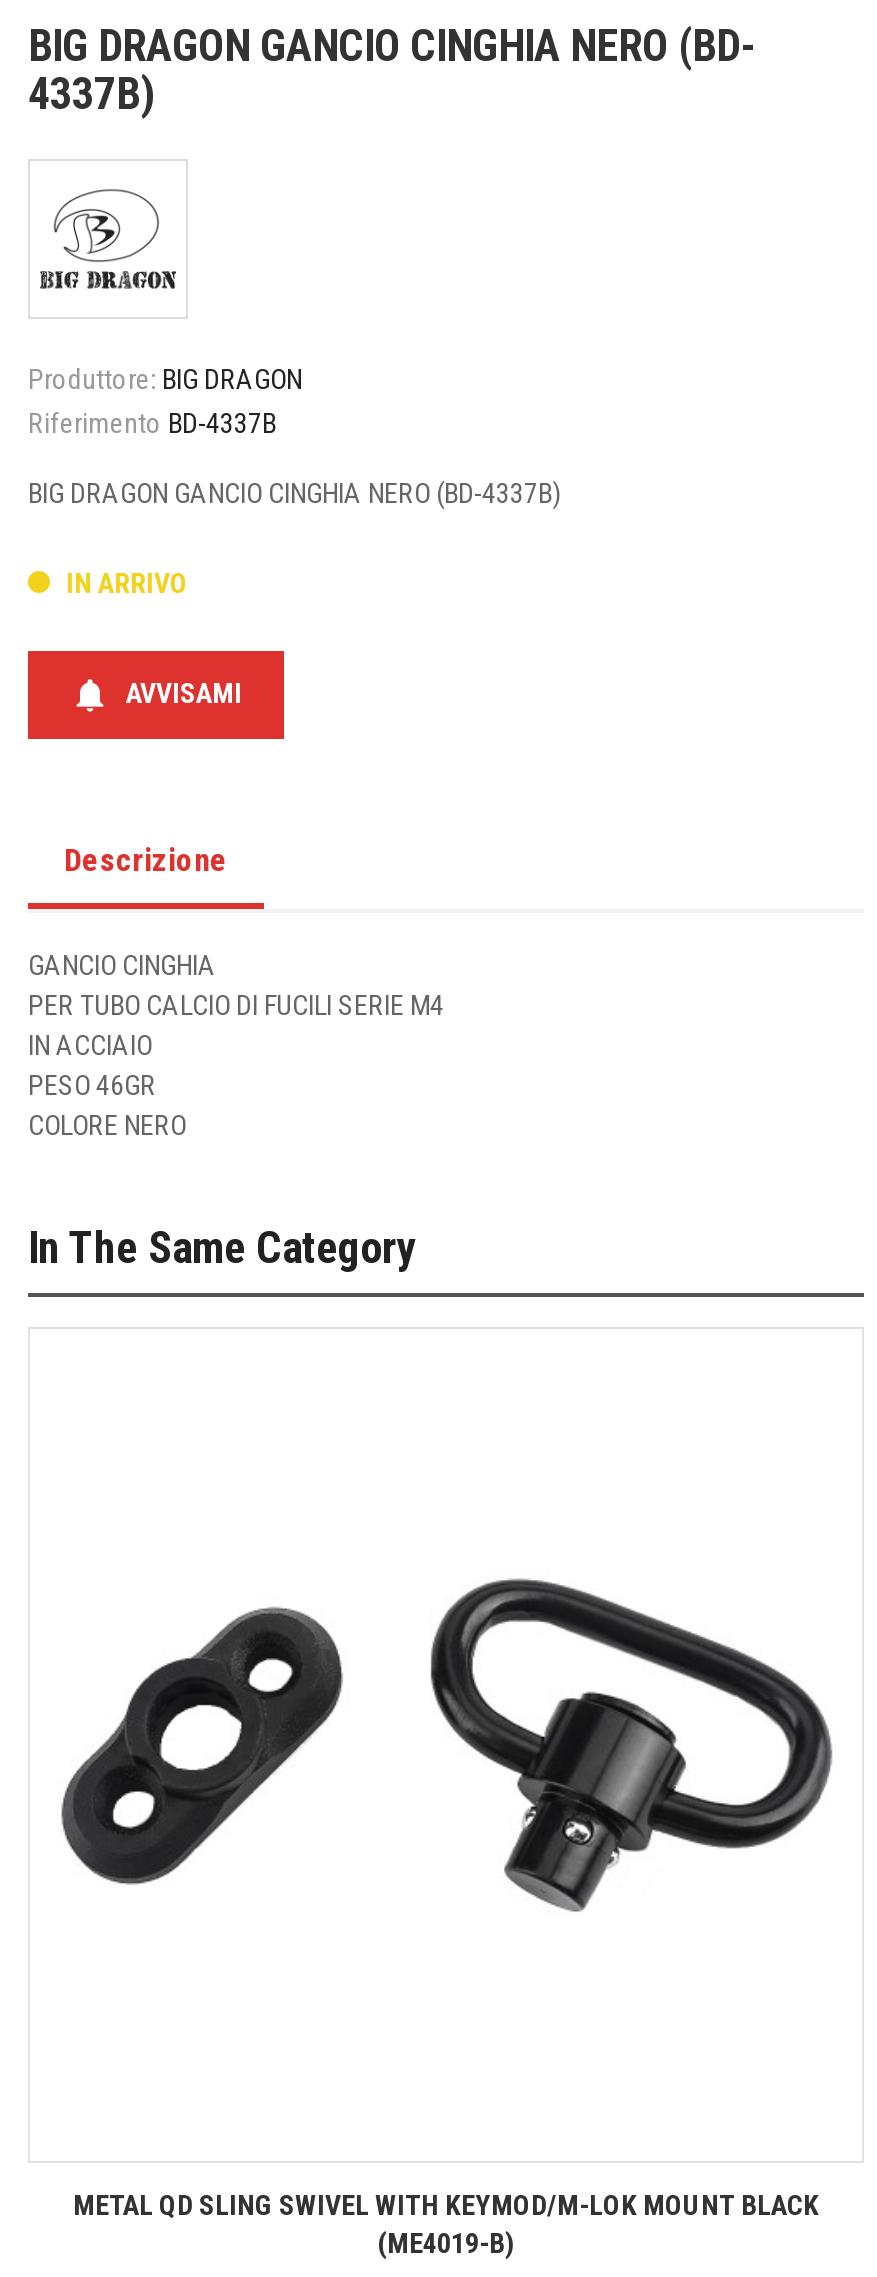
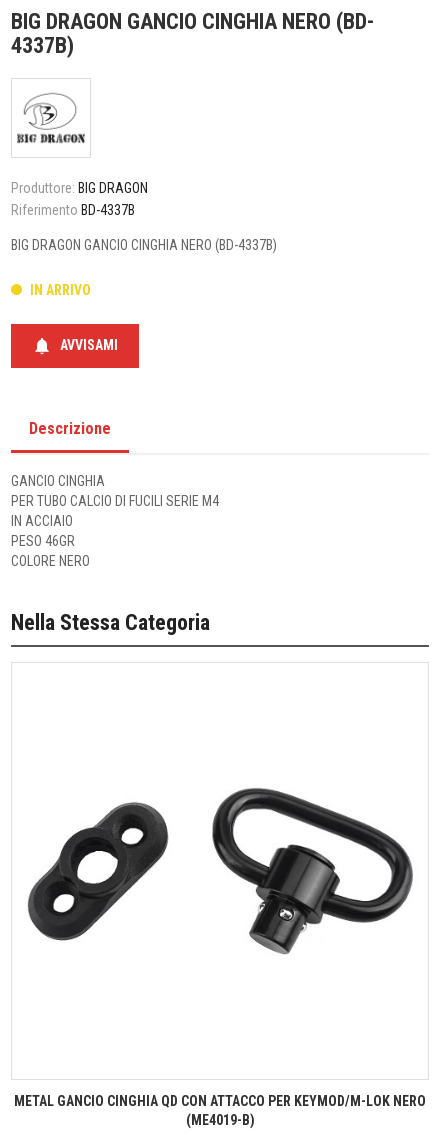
[28,1223,416,1273] In The Same Category -> [11,610,210,635] Nella Stessa Categoria
[73,2189,819,2221] METAL QD SLING SWIVEL WITH KEYMOD/M-LOK MOUNT BLACK -> [14,1093,426,1109] METAL GANCIO CINGHIA QD CON ATTACCO PER KEYMOD/M-LOK NERO

